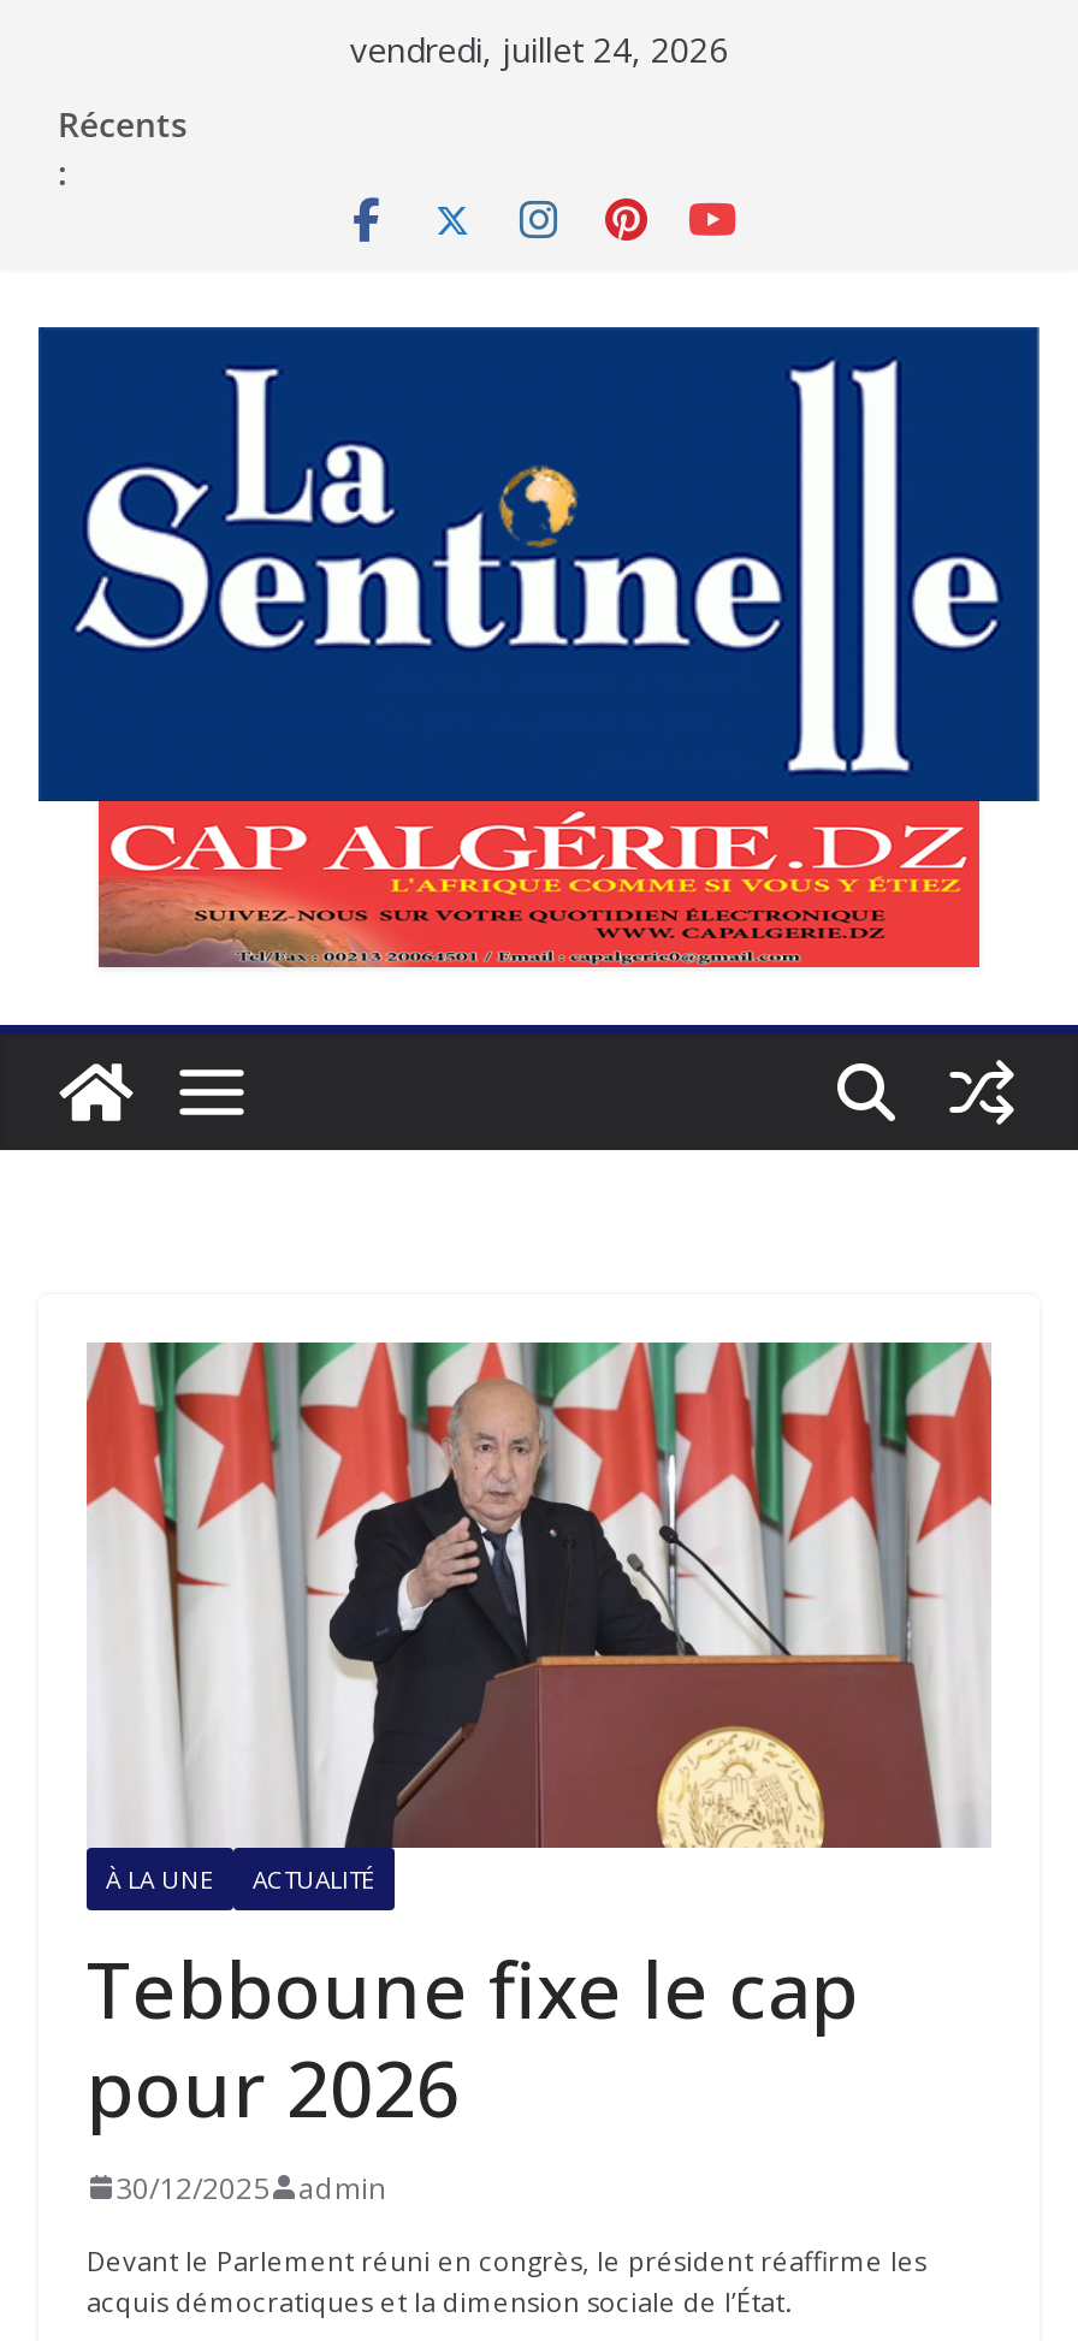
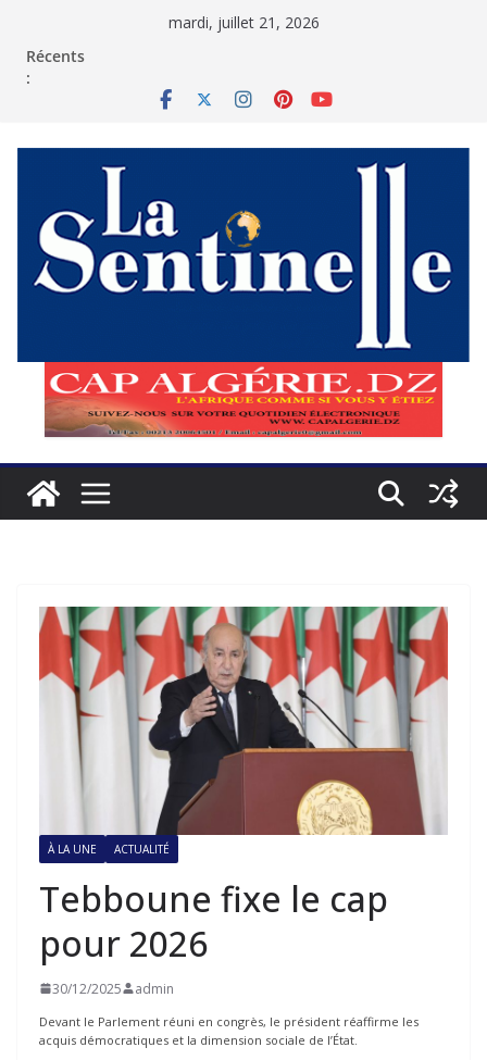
[350,26,728,72] vendredi, juillet 24, 2026 -> [168,12,319,33] mardi, juillet 21, 2026

